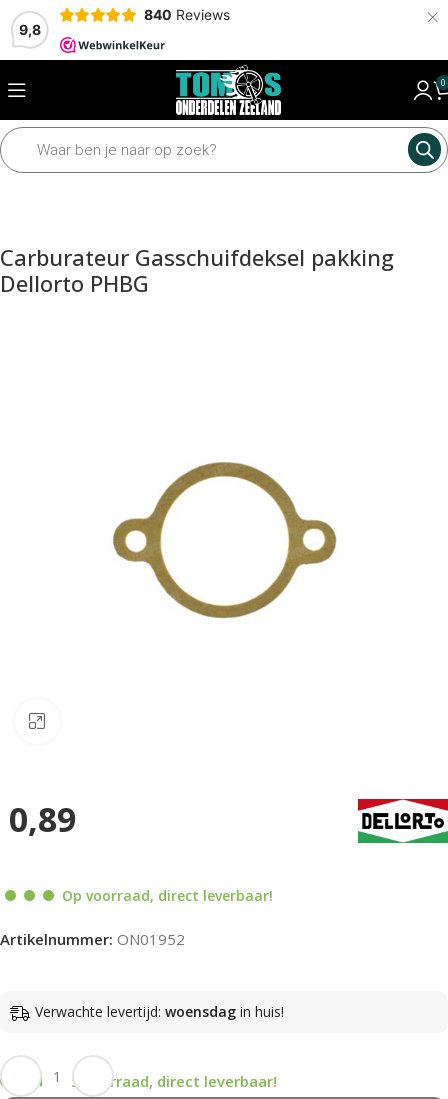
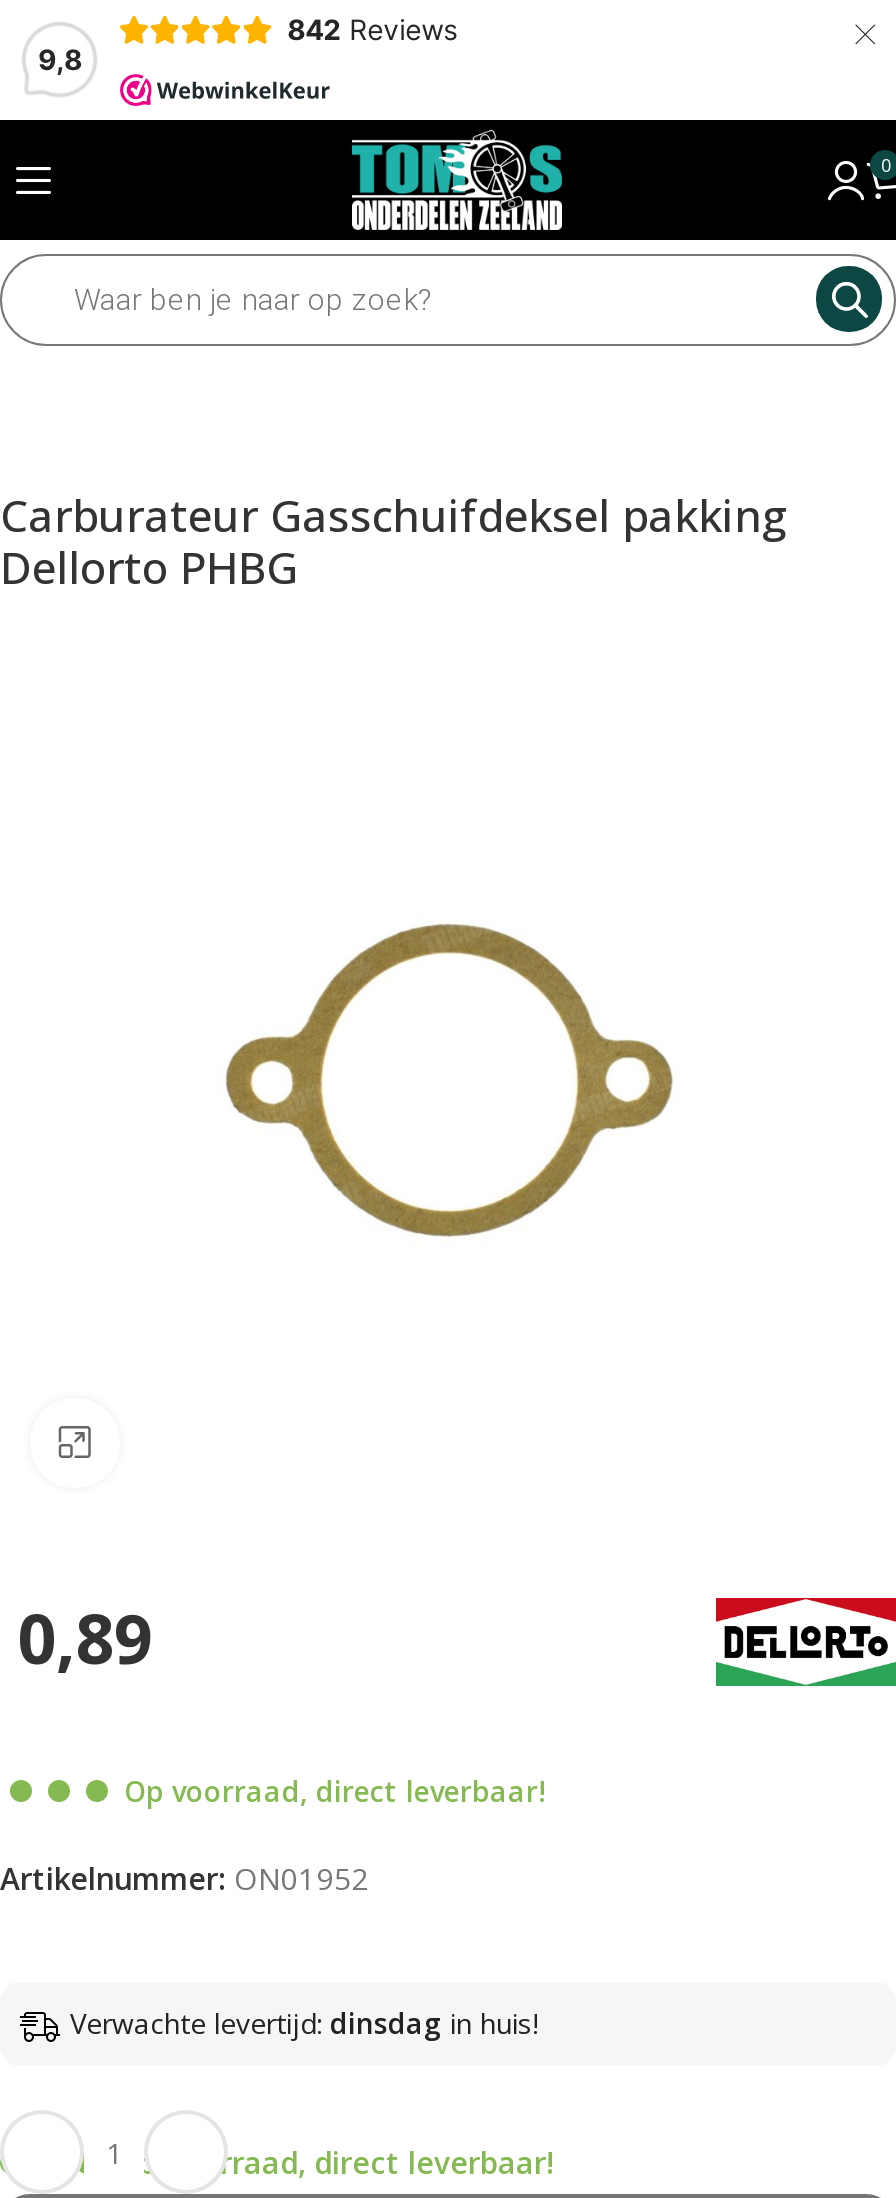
[144,6,230,23] 840 Reviews -> [287,12,457,46] 842 Reviews
[35,1002,284,1021] Verwachte levertijd: woensdag in huis! -> [70,2004,538,2042] Verwachte levertijd: dinsdag in huis!

